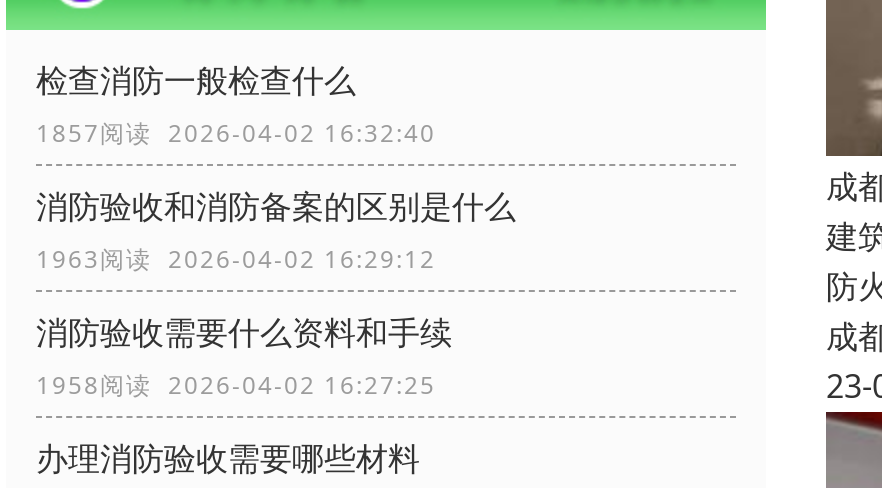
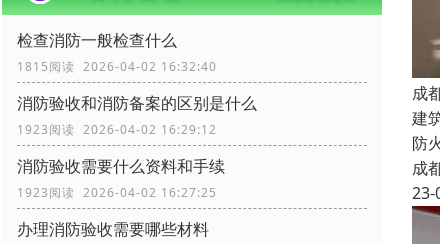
[36,116,436,150] 1857阅读 2026-04-02 16:32:40 -> [17,58,217,75] 1815阅读 2026-04-02 16:32:40
[36,242,436,276] 1963阅读 2026-04-02 16:29:12 -> [17,121,217,138] 1923阅读 2026-04-02 16:29:12
[36,368,436,402] 1958阅读 2026-04-02 16:27:25 -> [17,184,217,201] 1923阅读 2026-04-02 16:27:25

